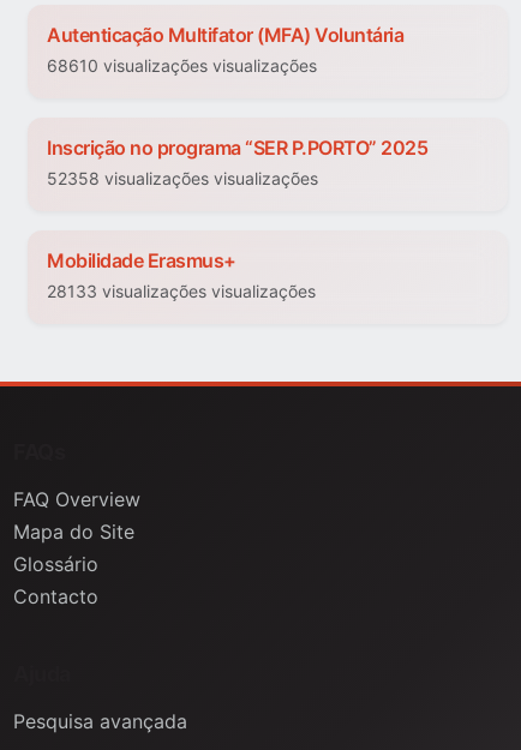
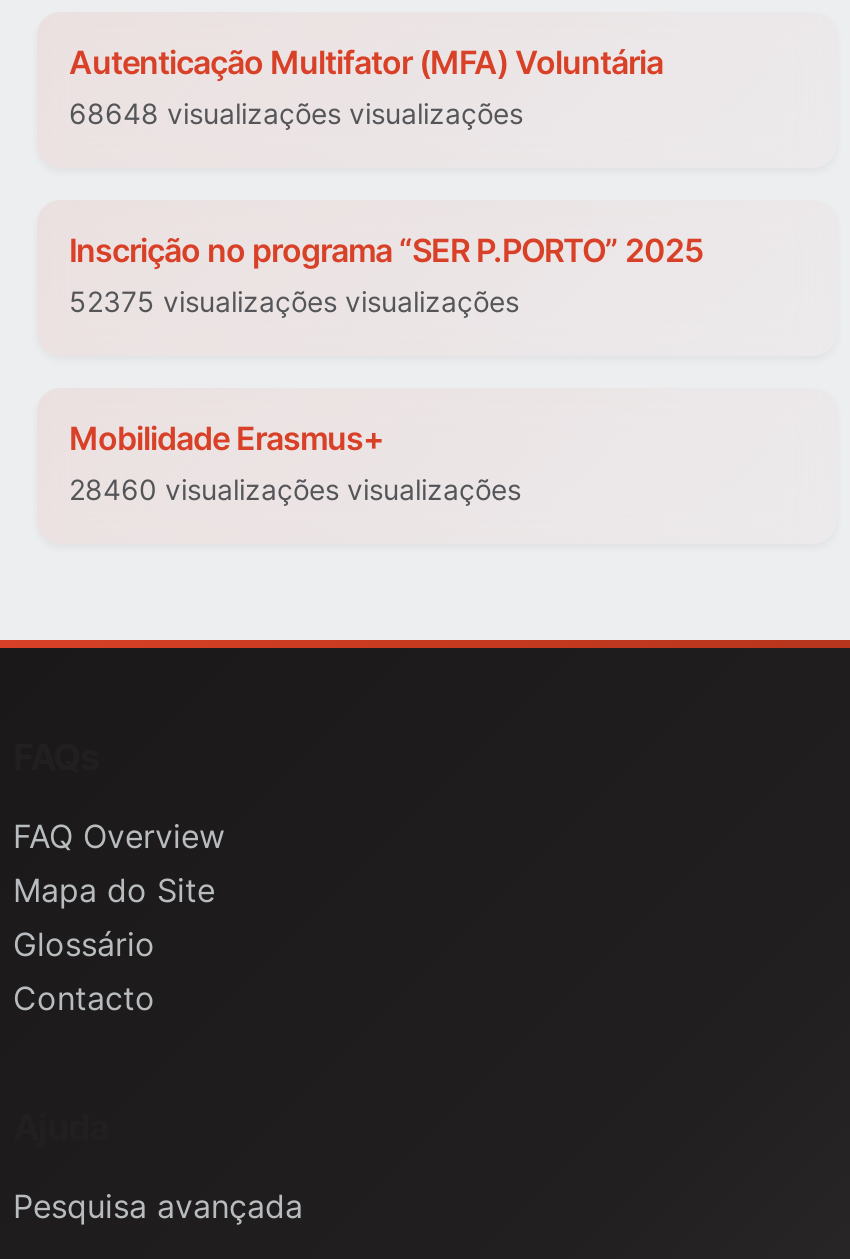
[47,56,317,76] 68610 visualizações visualizações -> [69,97,523,131] 68648 visualizações visualizações
[47,169,318,189] 52358 visualizações visualizações -> [69,285,519,319] 52375 visualizações visualizações
[47,281,316,302] 28133 visualizações visualizações -> [69,473,521,507] 28460 visualizações visualizações

